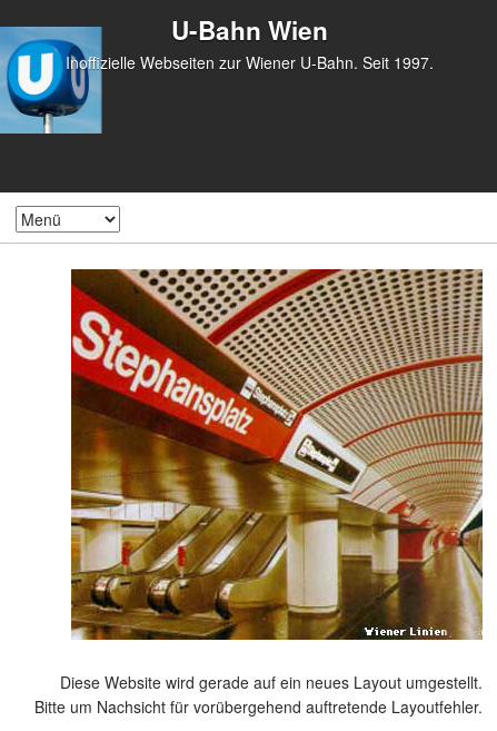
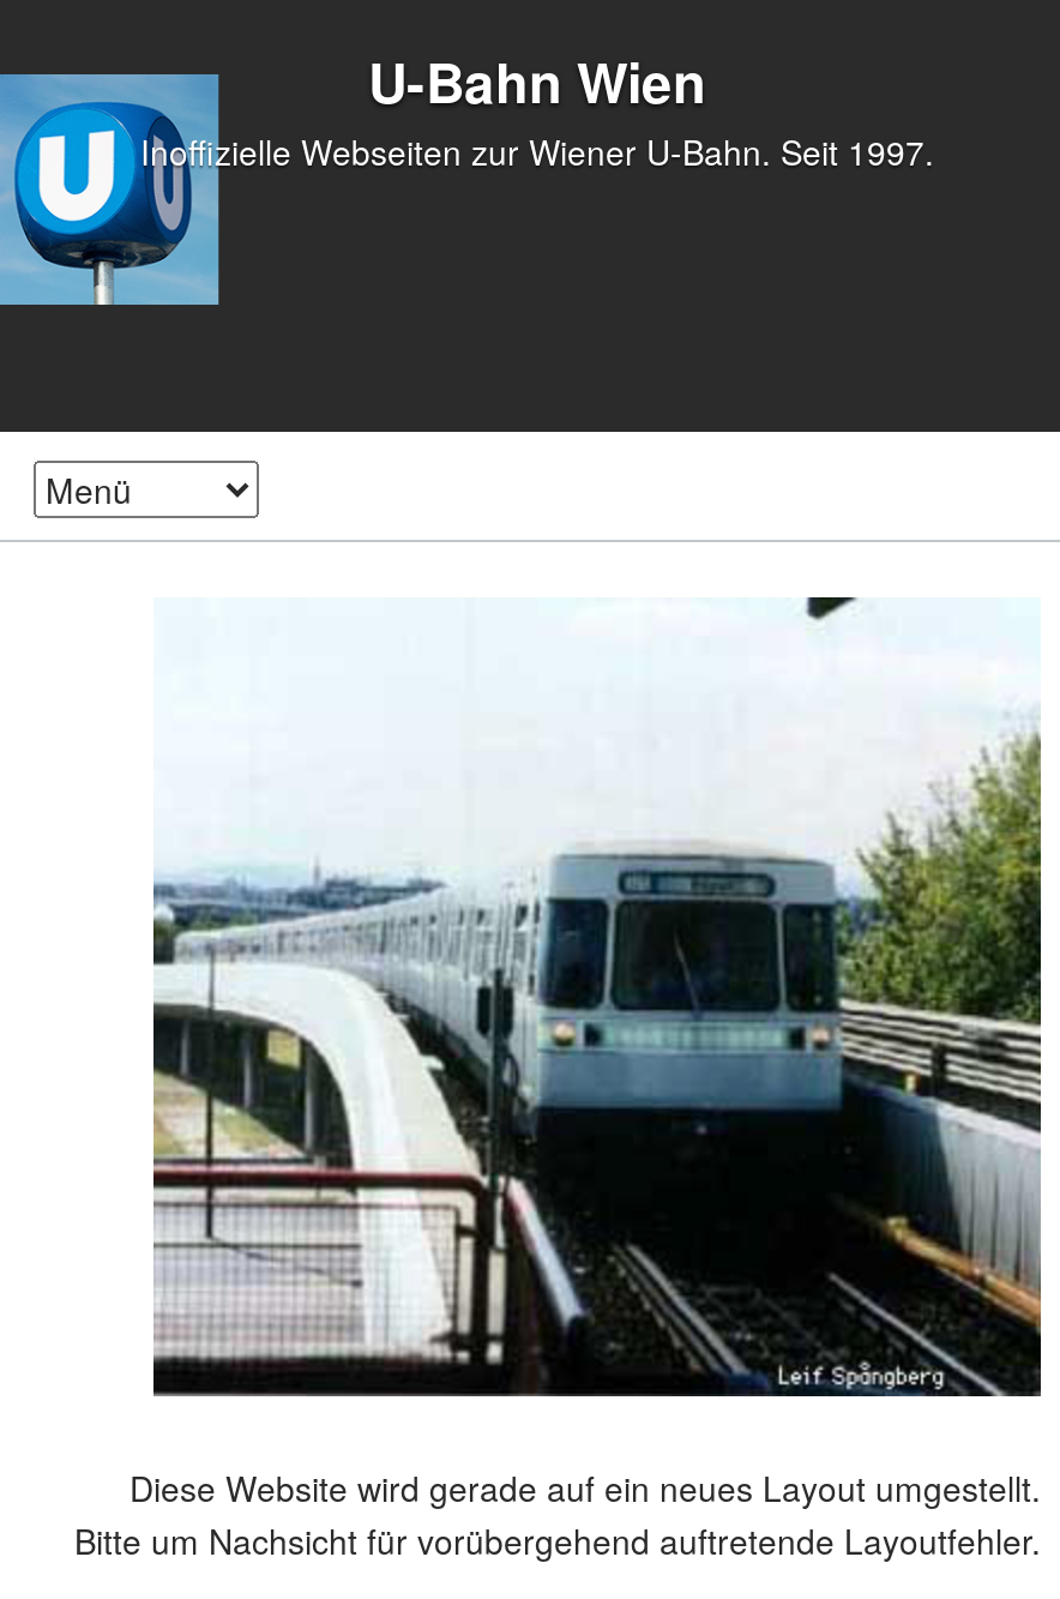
[70,268,484,641] [image] -> [151,595,1043,1399] [image]

